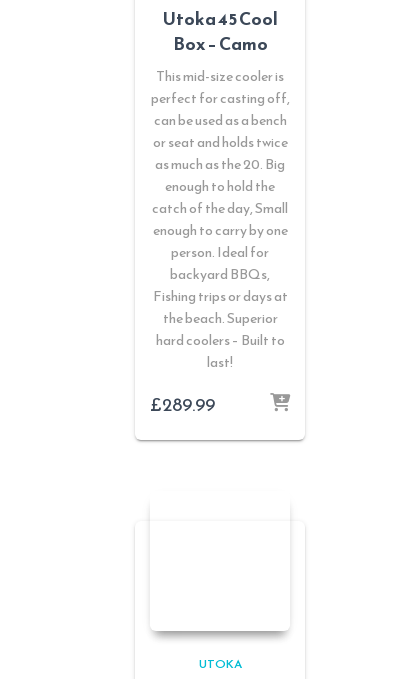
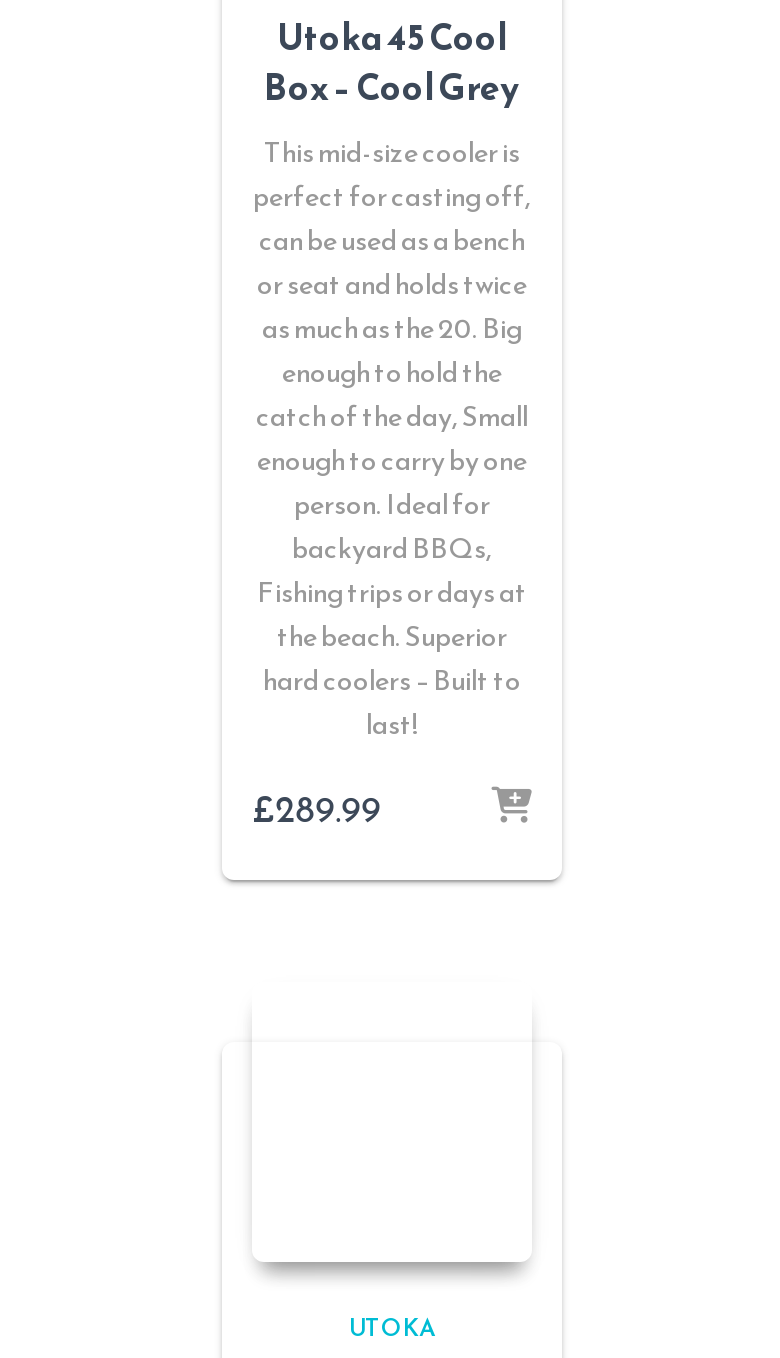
[172,30,267,57] Box – Camo -> [264,59,520,113] Box – Cool Grey

